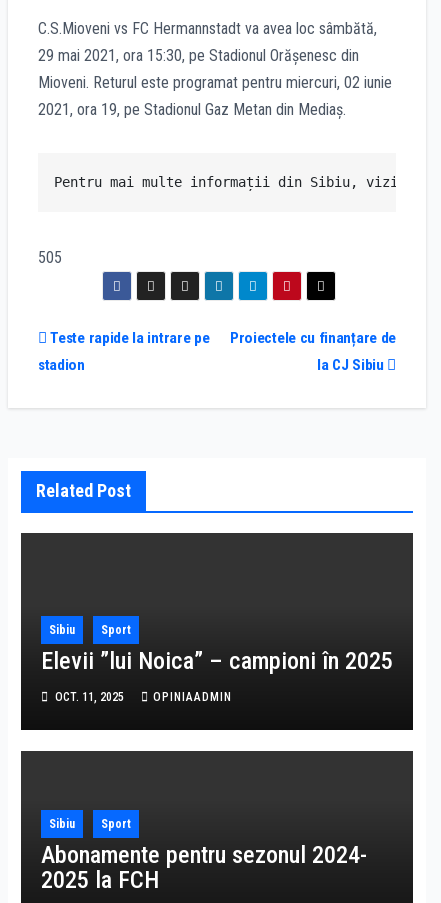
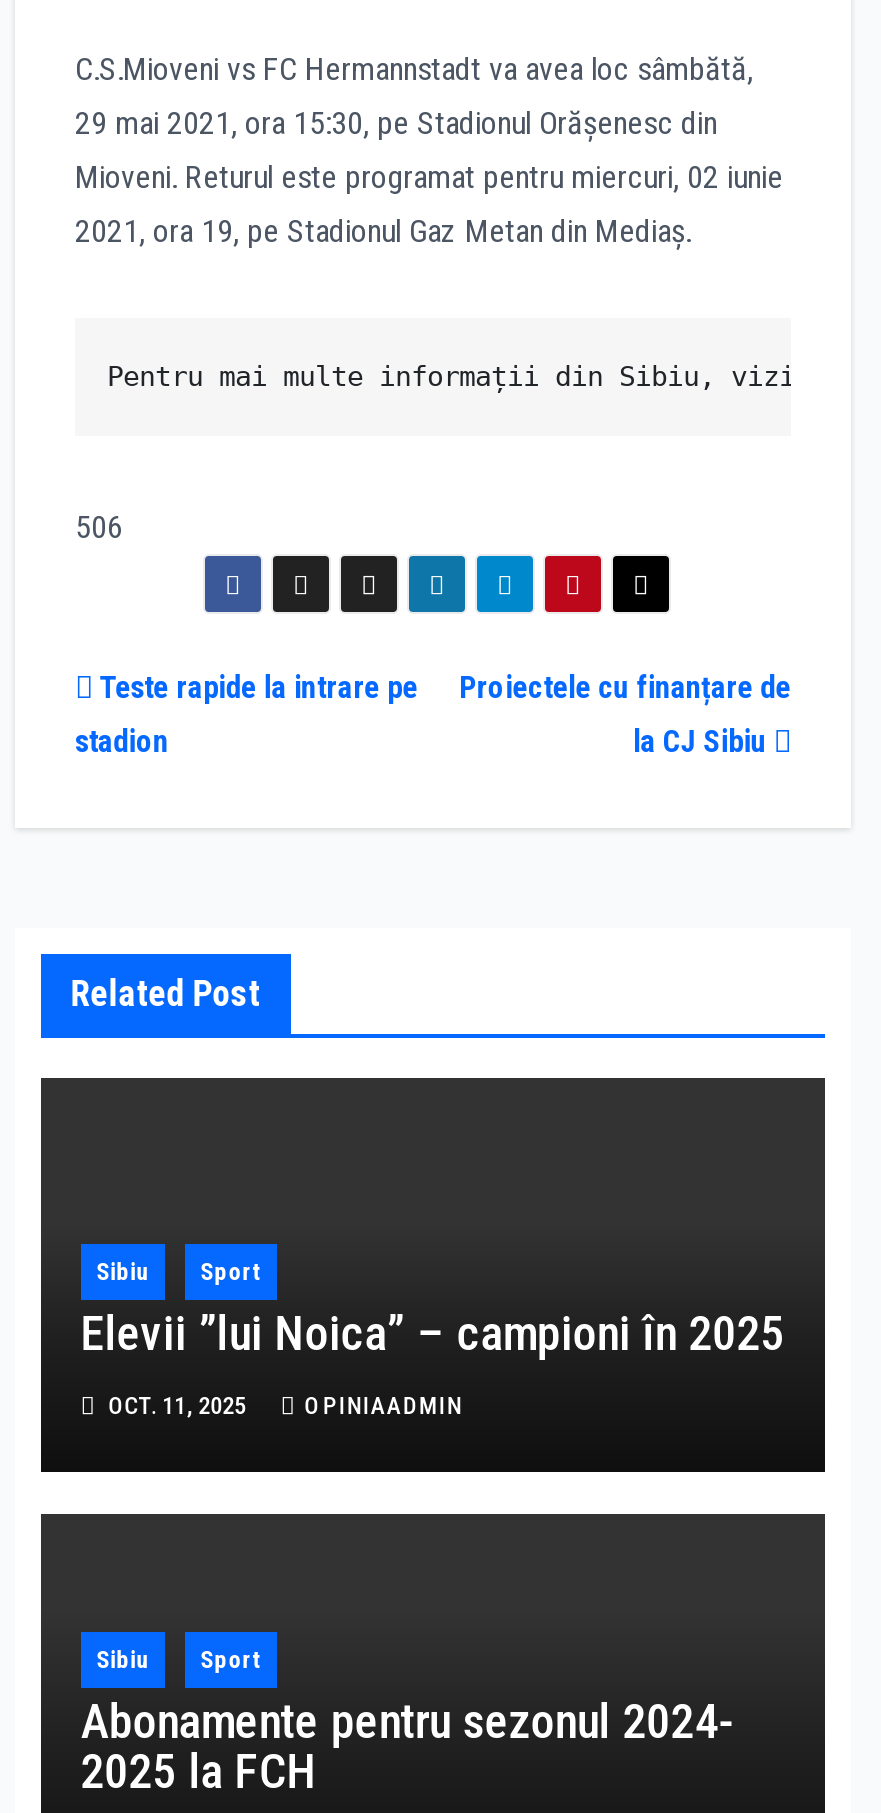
[38,248,62,267] 505 -> [75,508,123,546] 506

